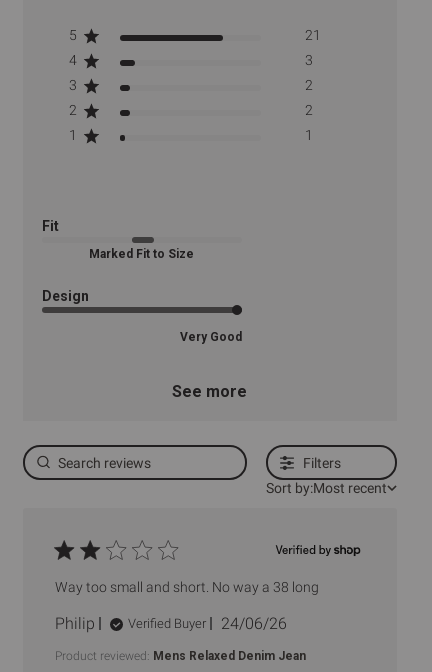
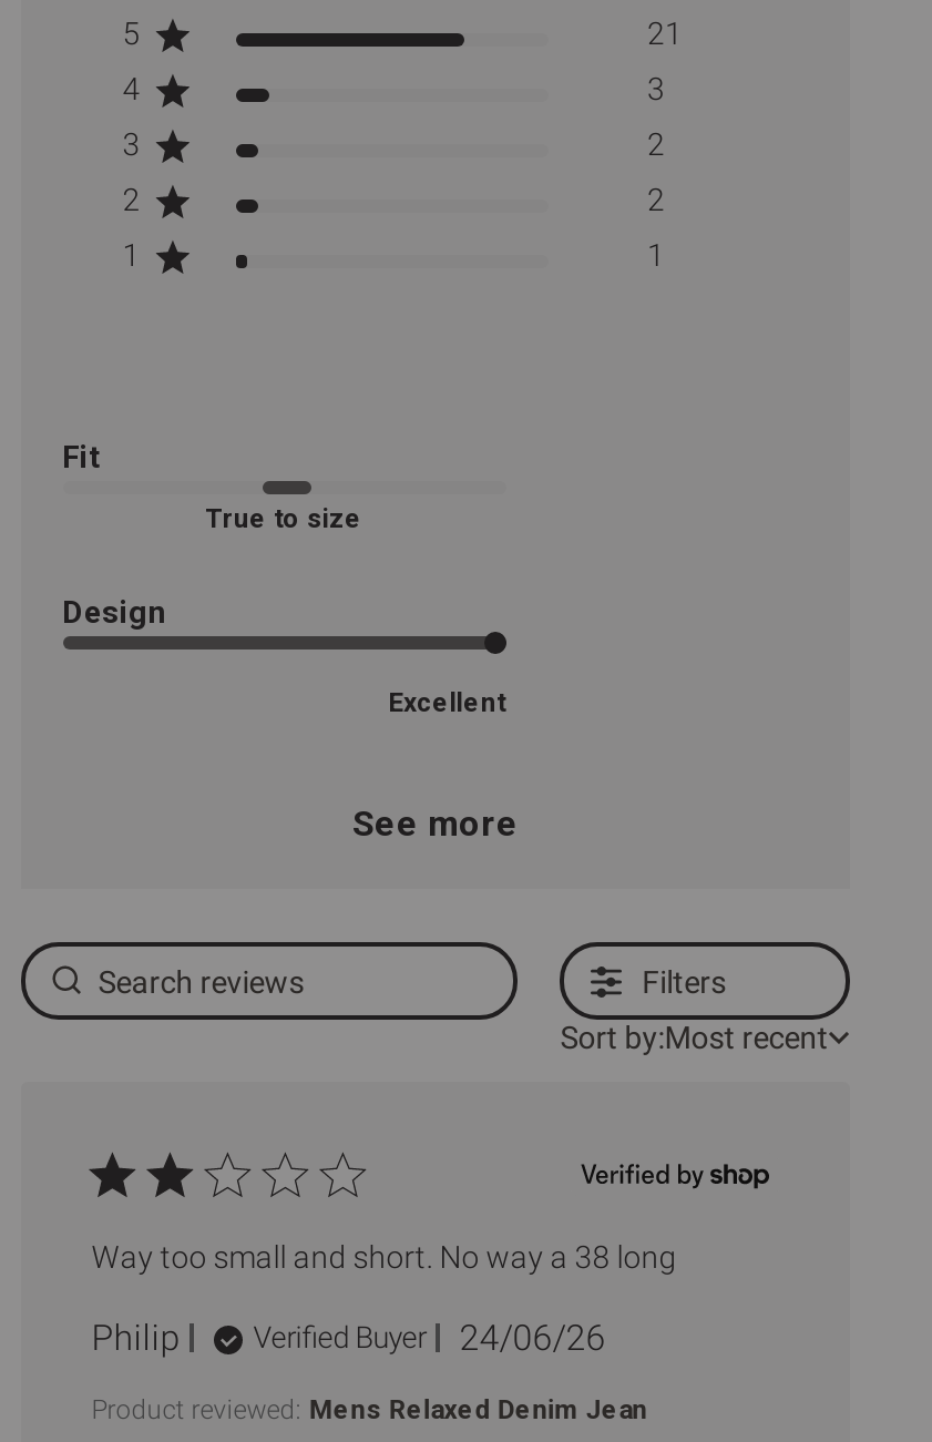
[89,247,194,261] Marked Fit to Size -> [205,504,362,535] True to size
[179,330,241,344] Very Good -> [388,688,505,719] Excellent

